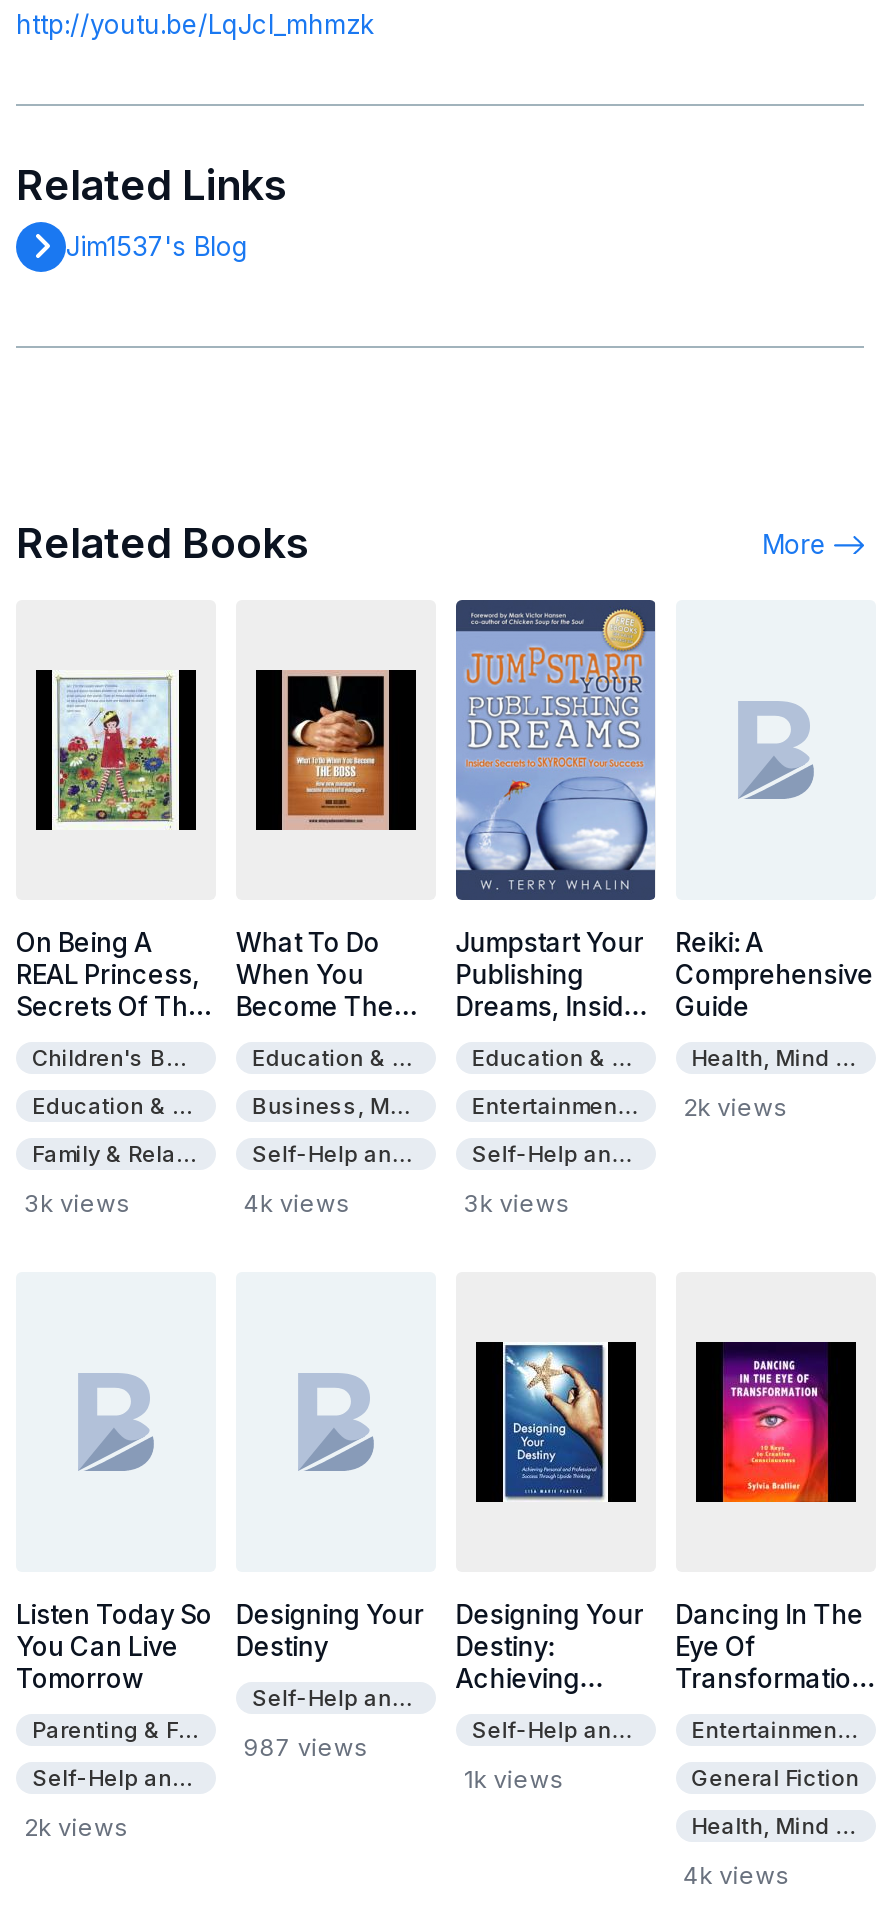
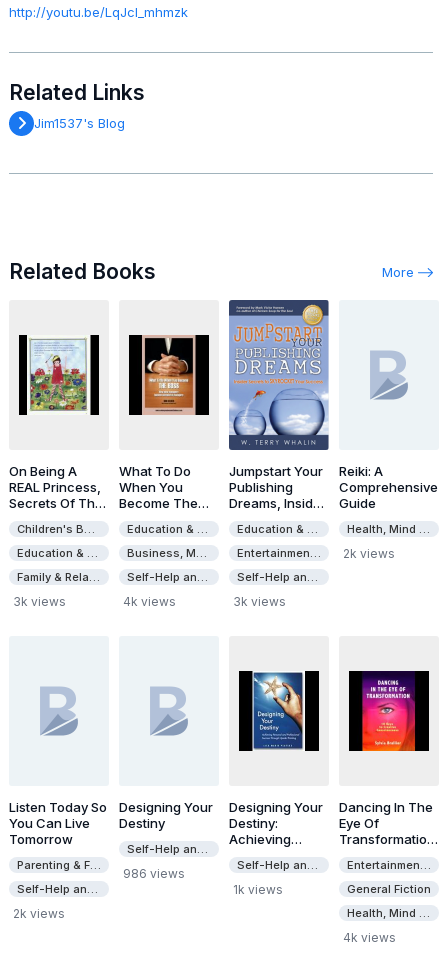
[244,1731,368,1761] 987 views -> [123,866,185,881] 986 views

